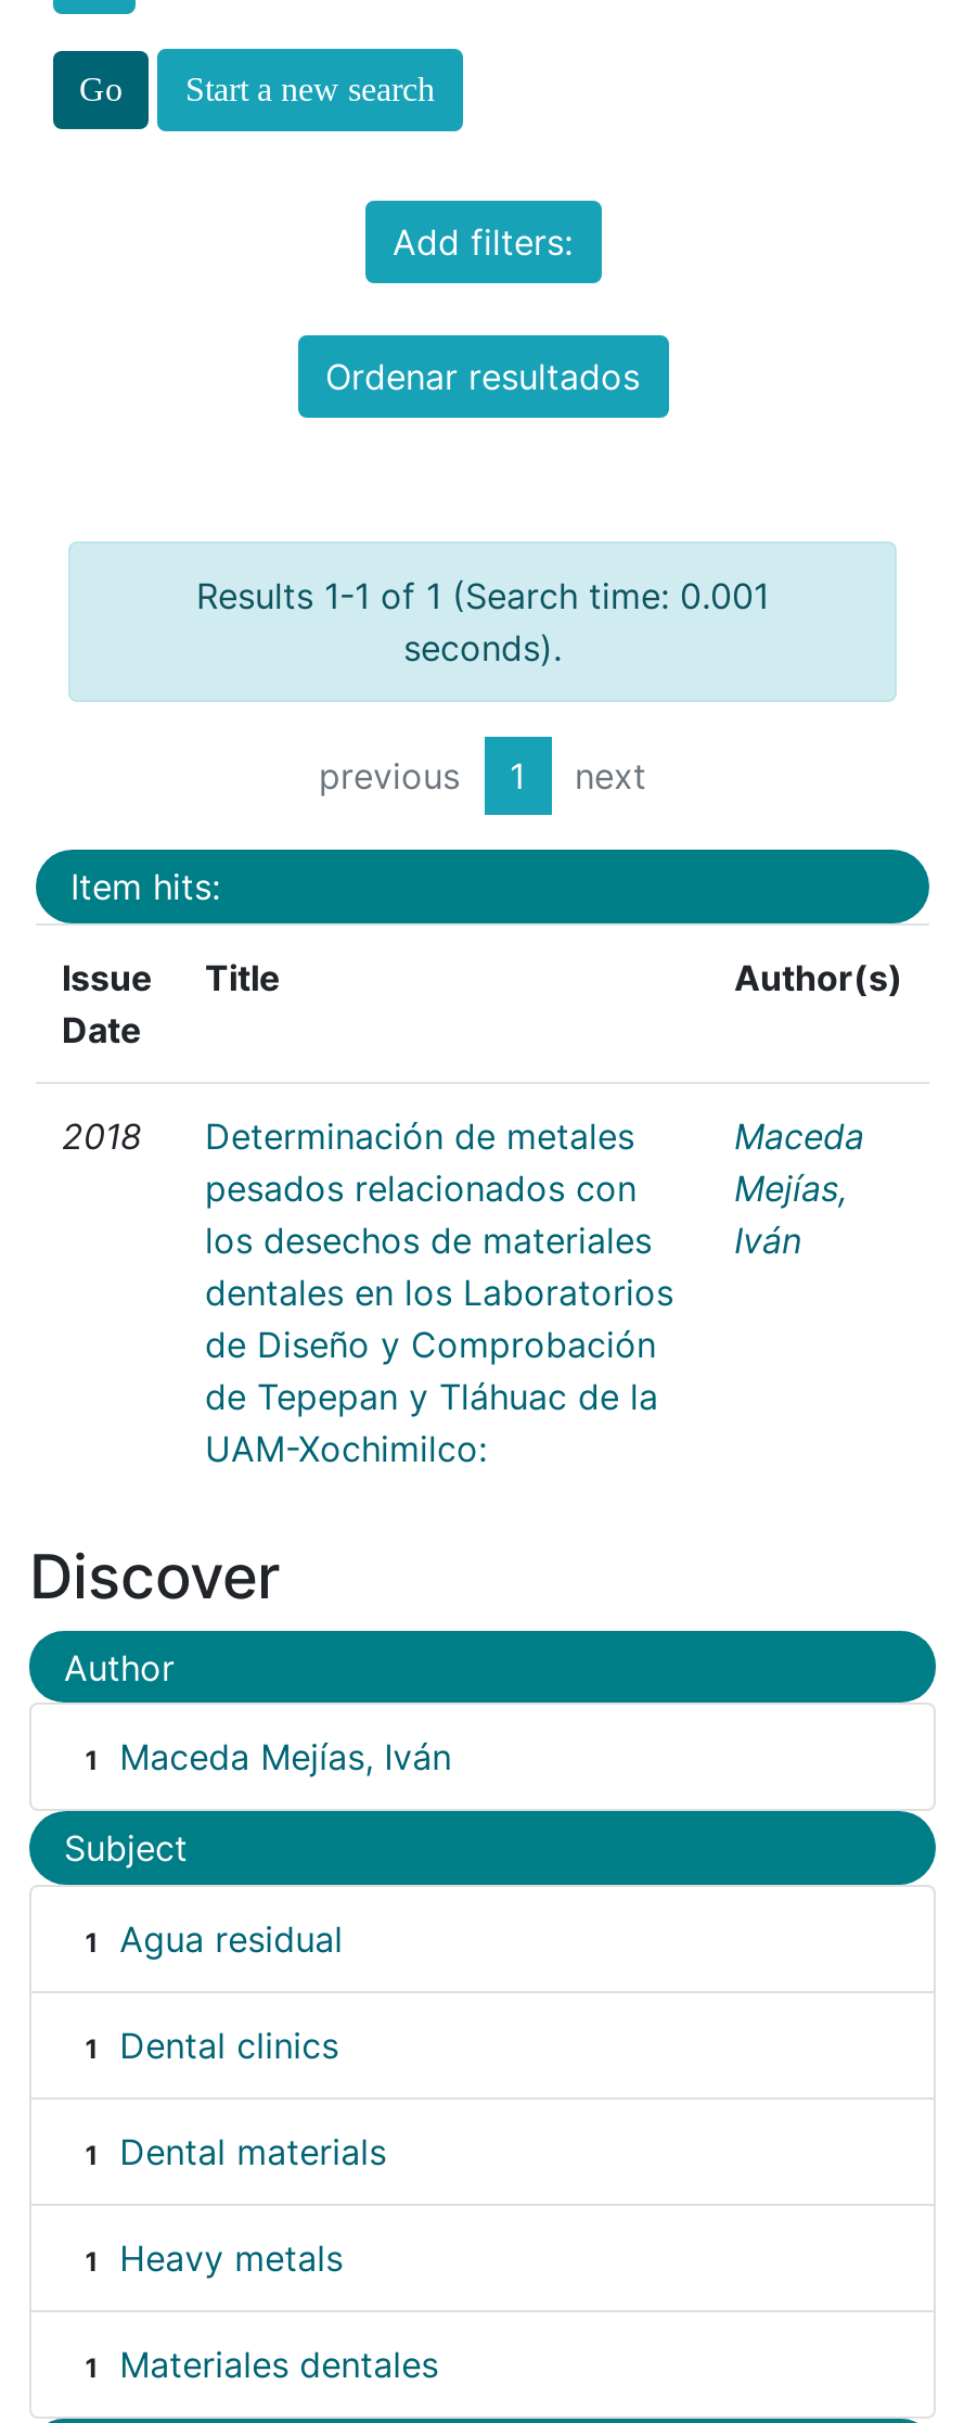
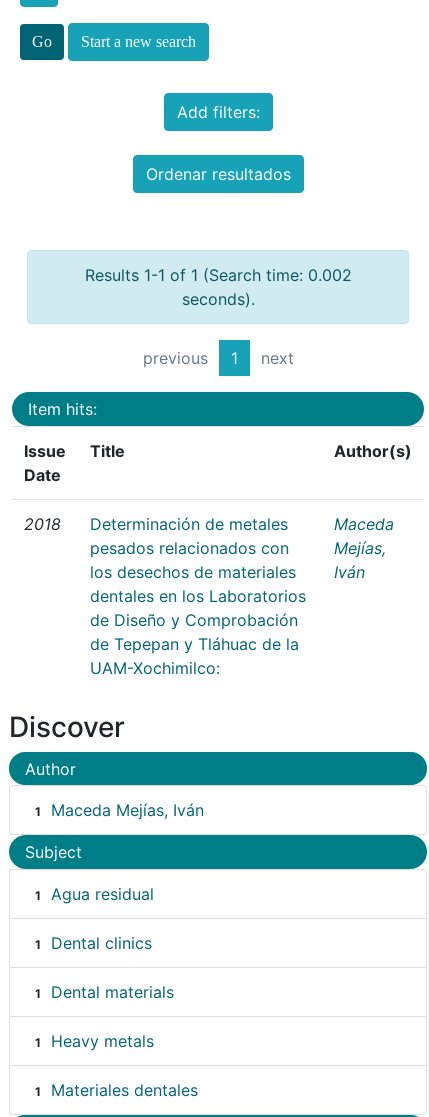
[196,574,769,618] Results 1-1 of 1 (Search time: 0.001 -> [84,265,351,285] Results 1-1 of 1 (Search time: 0.002

